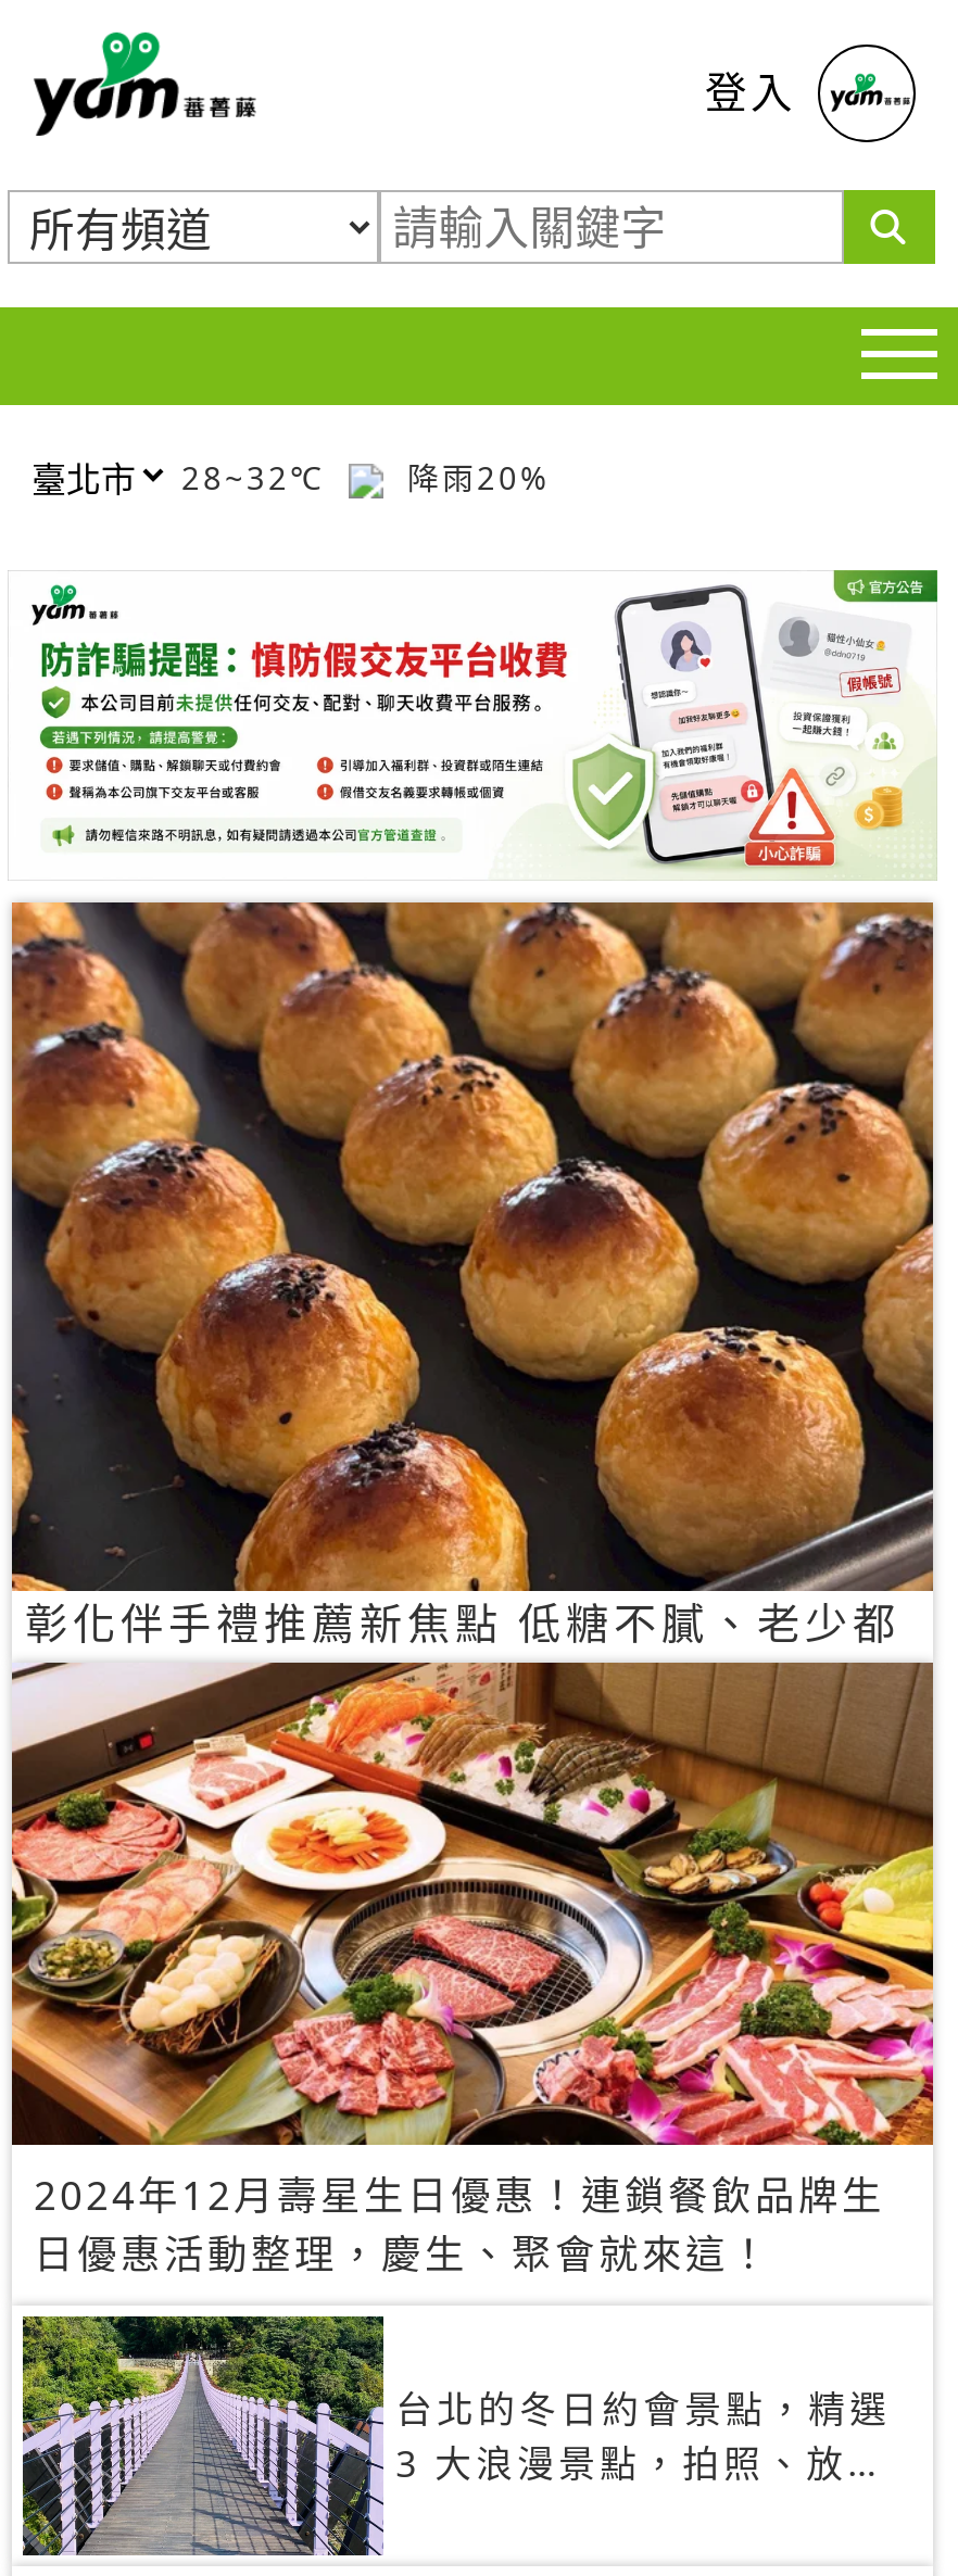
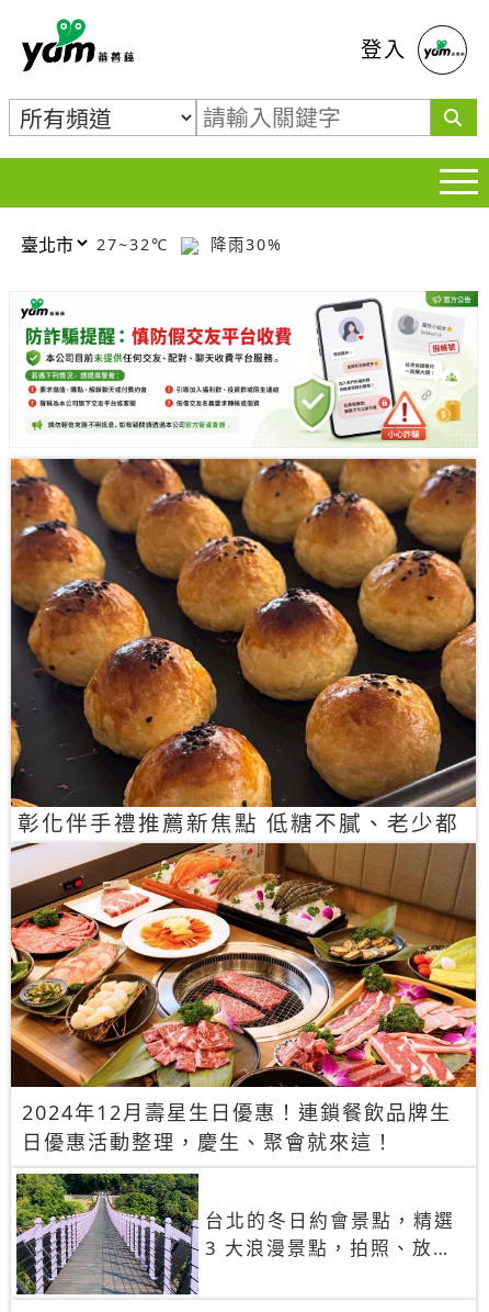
[181,456,338,497] 28~32℃ -> [96,233,175,254] 27~32℃
[394,456,551,497] 降雨20% -> [204,233,283,254] 降雨30%

